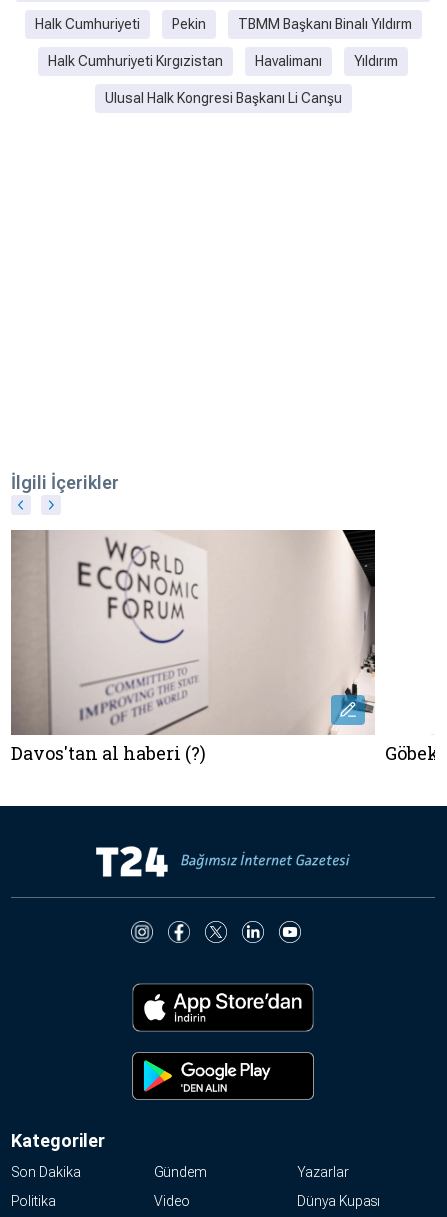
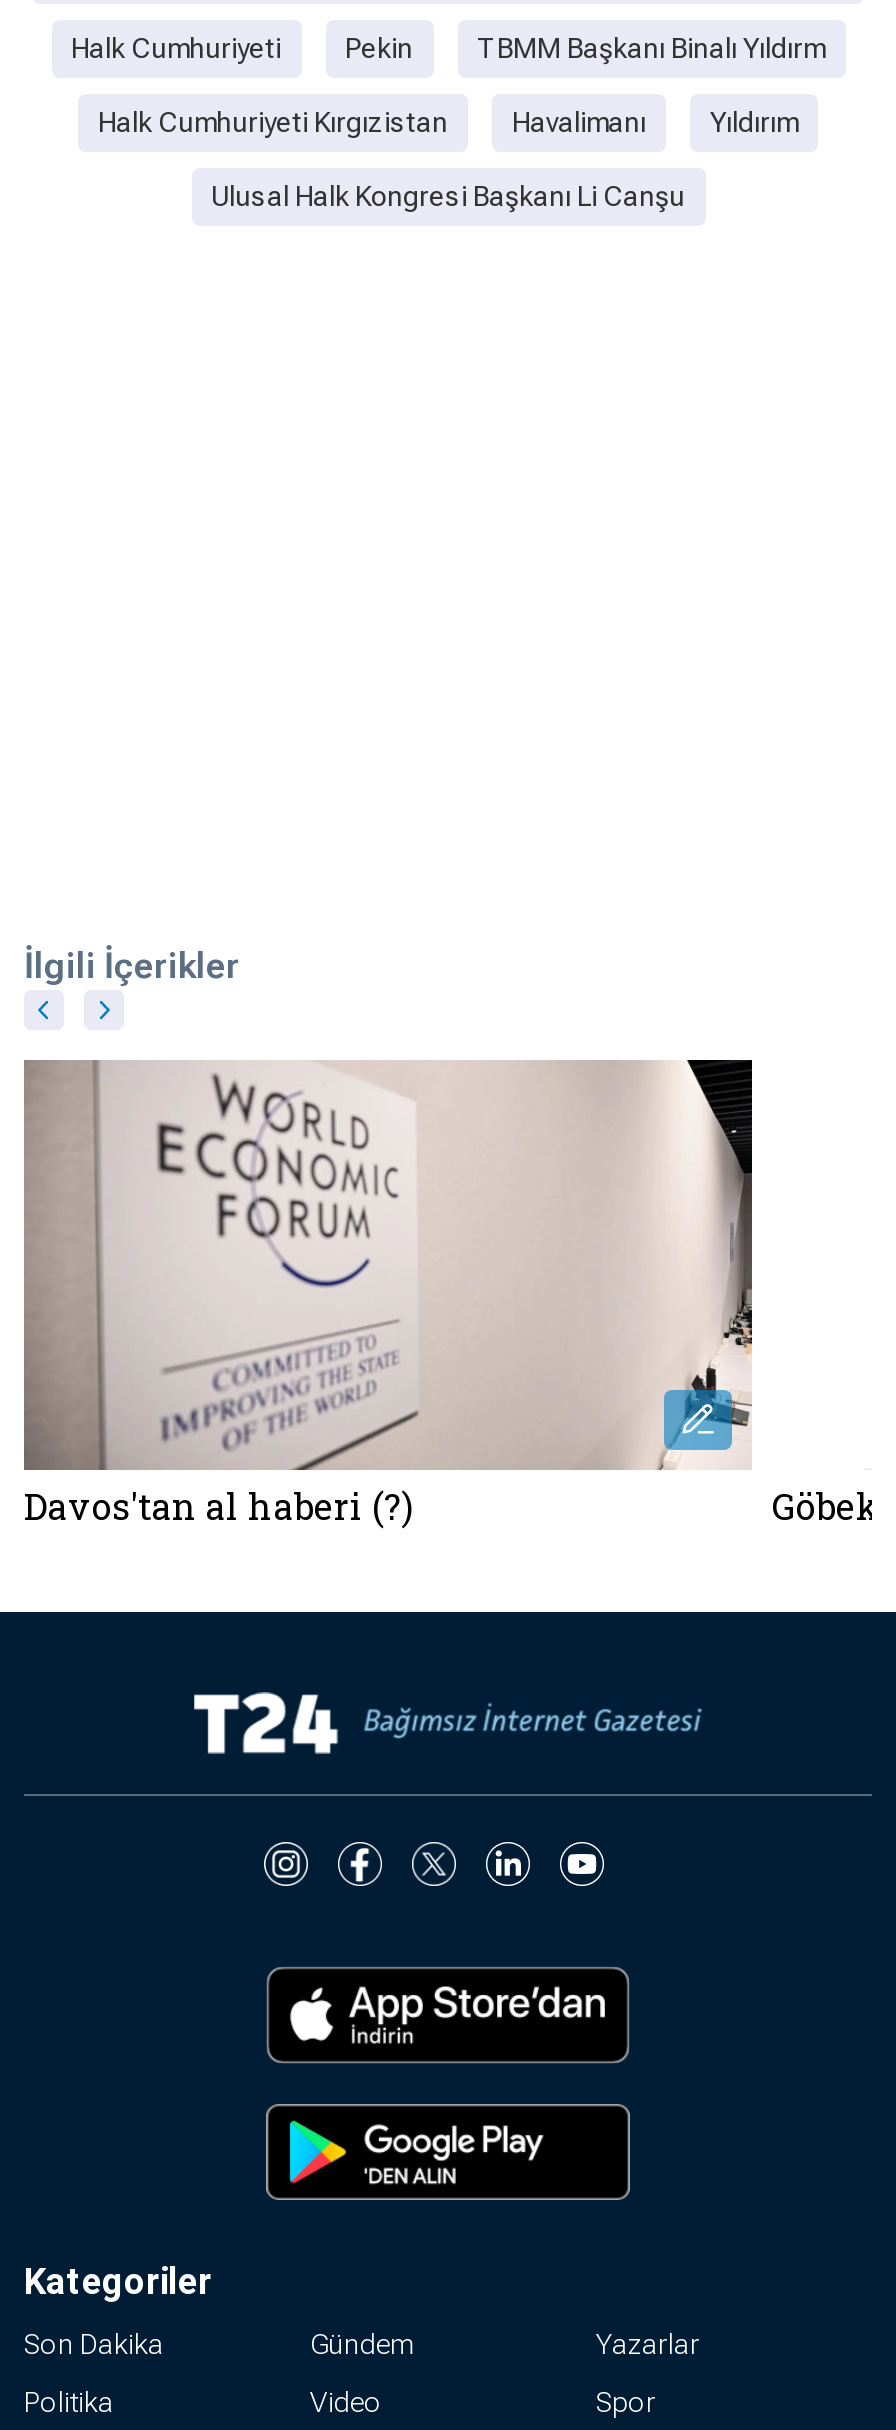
[297,1193,380,1209] Dünya Kupası -> [596,2386,656,2418] Spor

